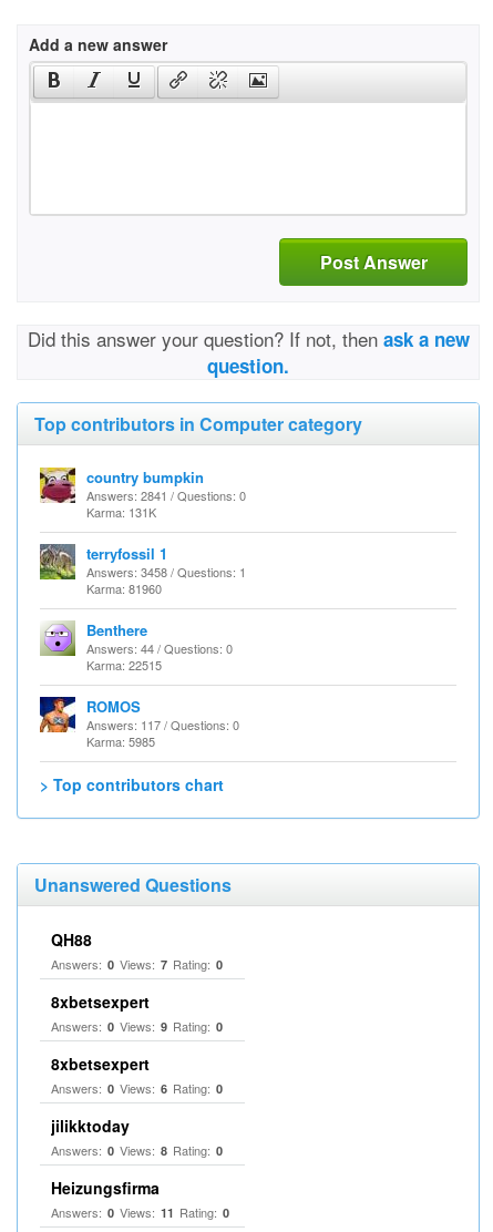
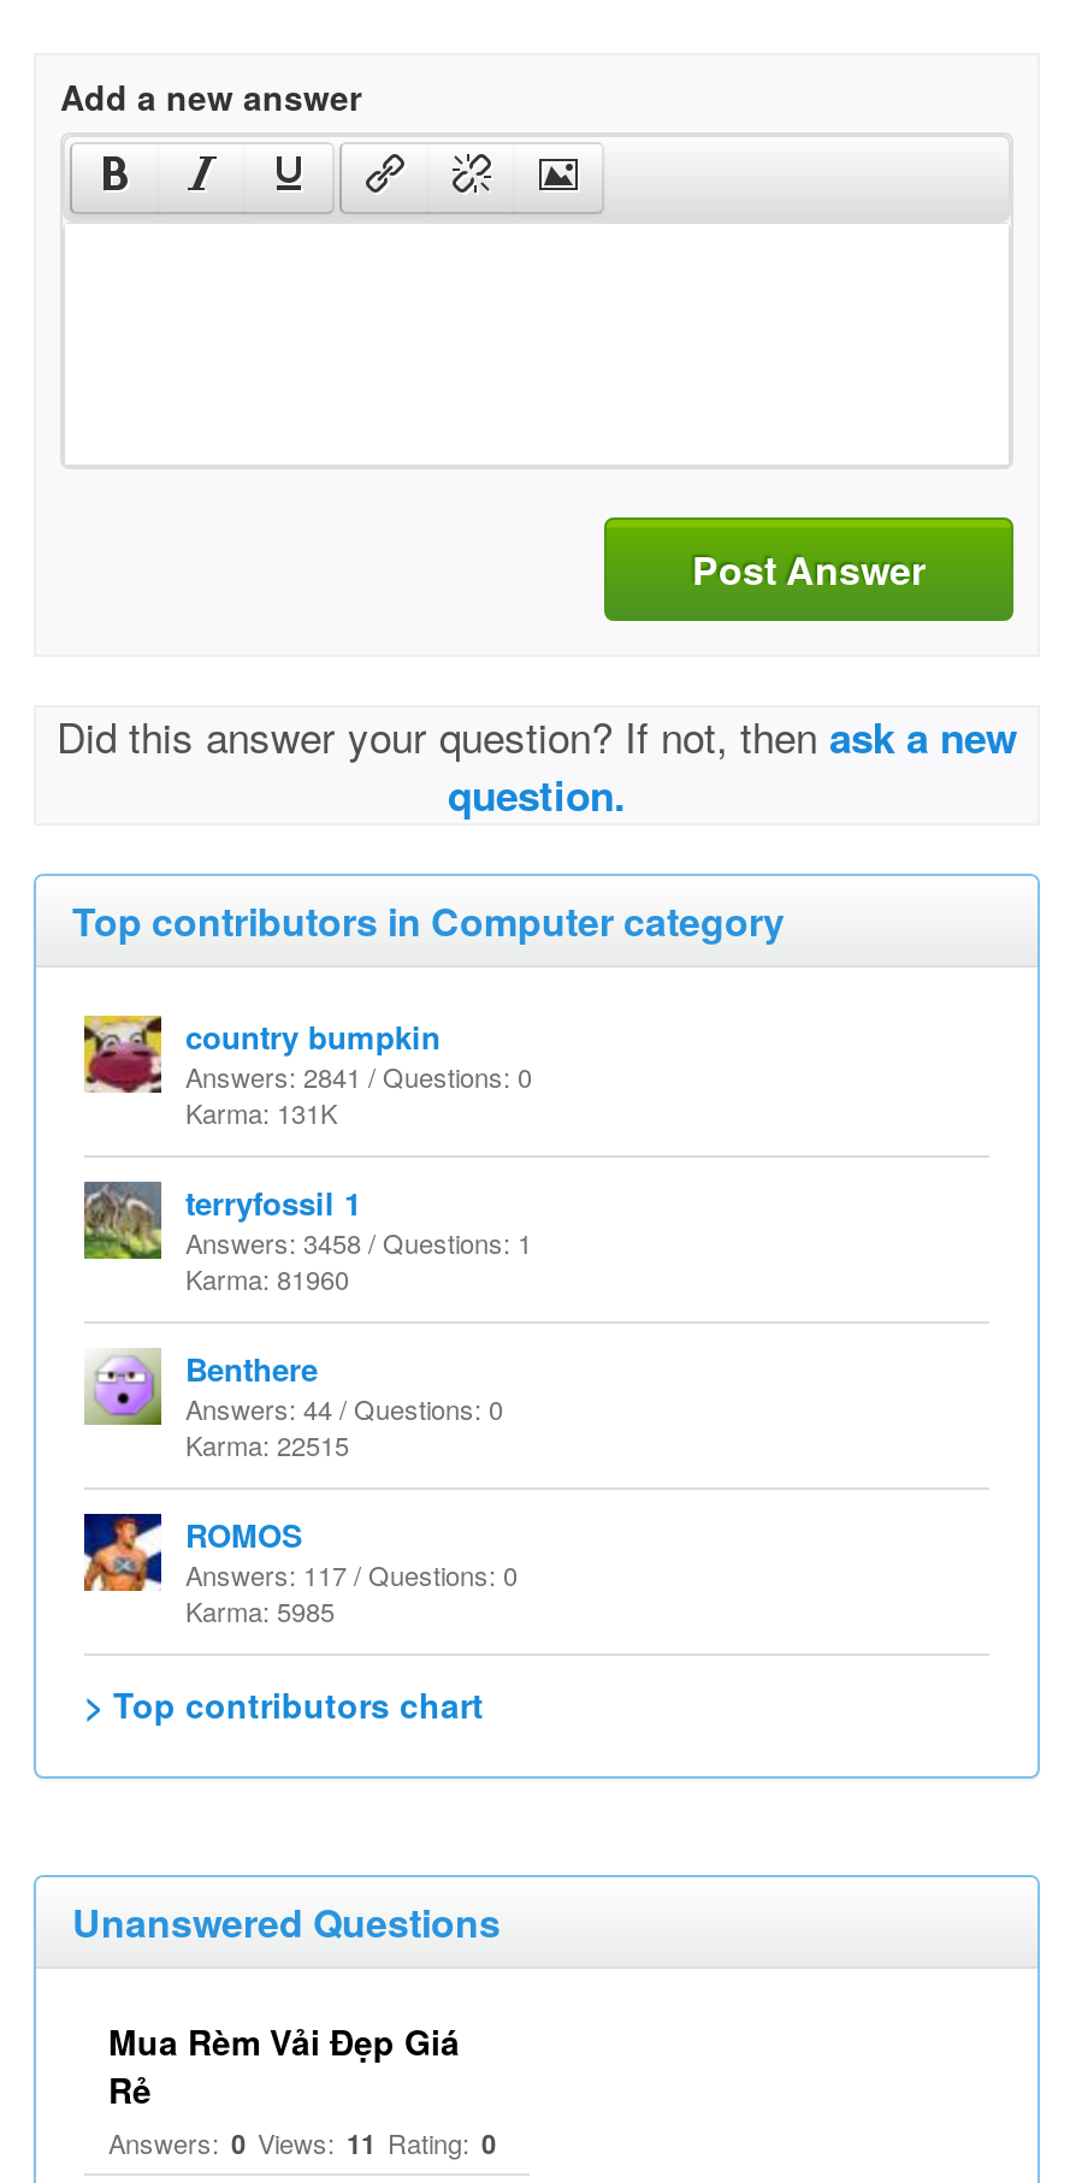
[51,928,223,1199] QH88 | Answers: 0 Views: 7 Rating: 0 | 8xbetsexpert | Answers: 0 Views: 9 Rating: 0 | 8xbetsexpert | Answers: 0 Views: 6 Rating: 0 | jilikktoday | Answers: 0 Views: 8 Rating: 0 | Heizungsfirma -> [108,2017,460,2113] Mua Rèm Vải Đẹp Giá | Rẻ

